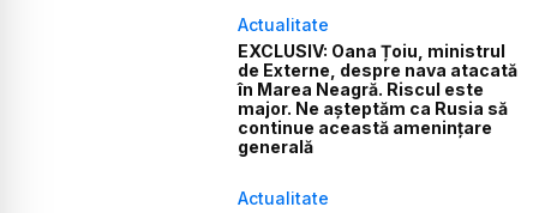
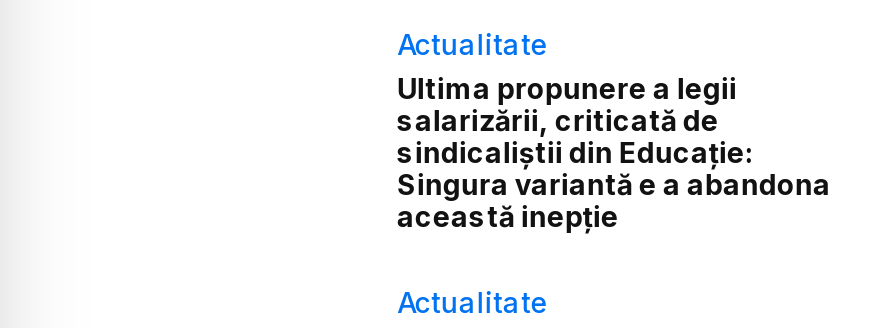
[238,41,518,157] EXCLUSIV: Oana Țoiu, ministrul | de Externe, despre nava atacată | în Marea Neagră. Riscul este | major. Ne așteptăm ca Rusia să | continue această amenințare | generală -> [397,72,831,234] Ultima propunere a legii | salarizării, criticată de | sindicaliștii din Educație: | Singura variantă e a abandona | această inepție

